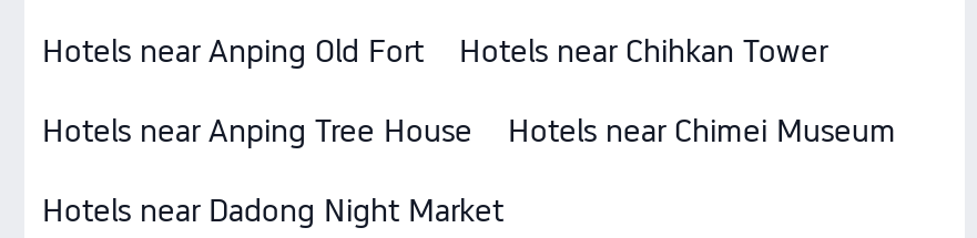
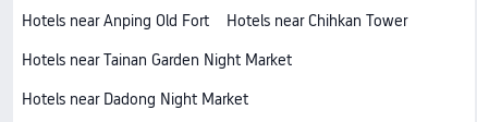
[42,113,896,148] Hotels near Anping Tree House | Hotels near Chimei Museum -> [22,51,292,69] Hotels near Tainan Garden Night Market

